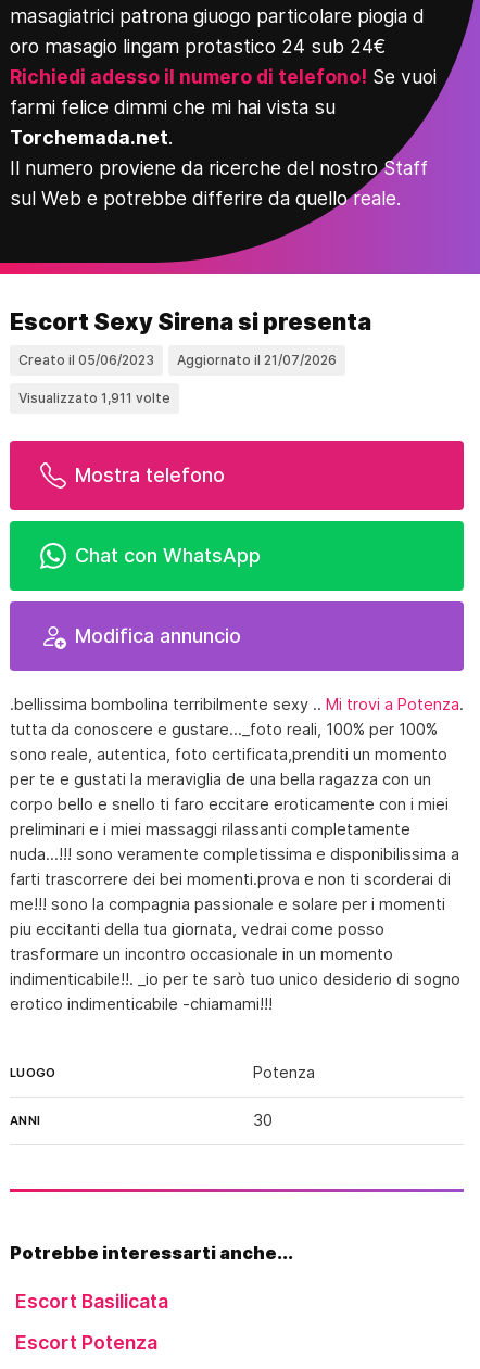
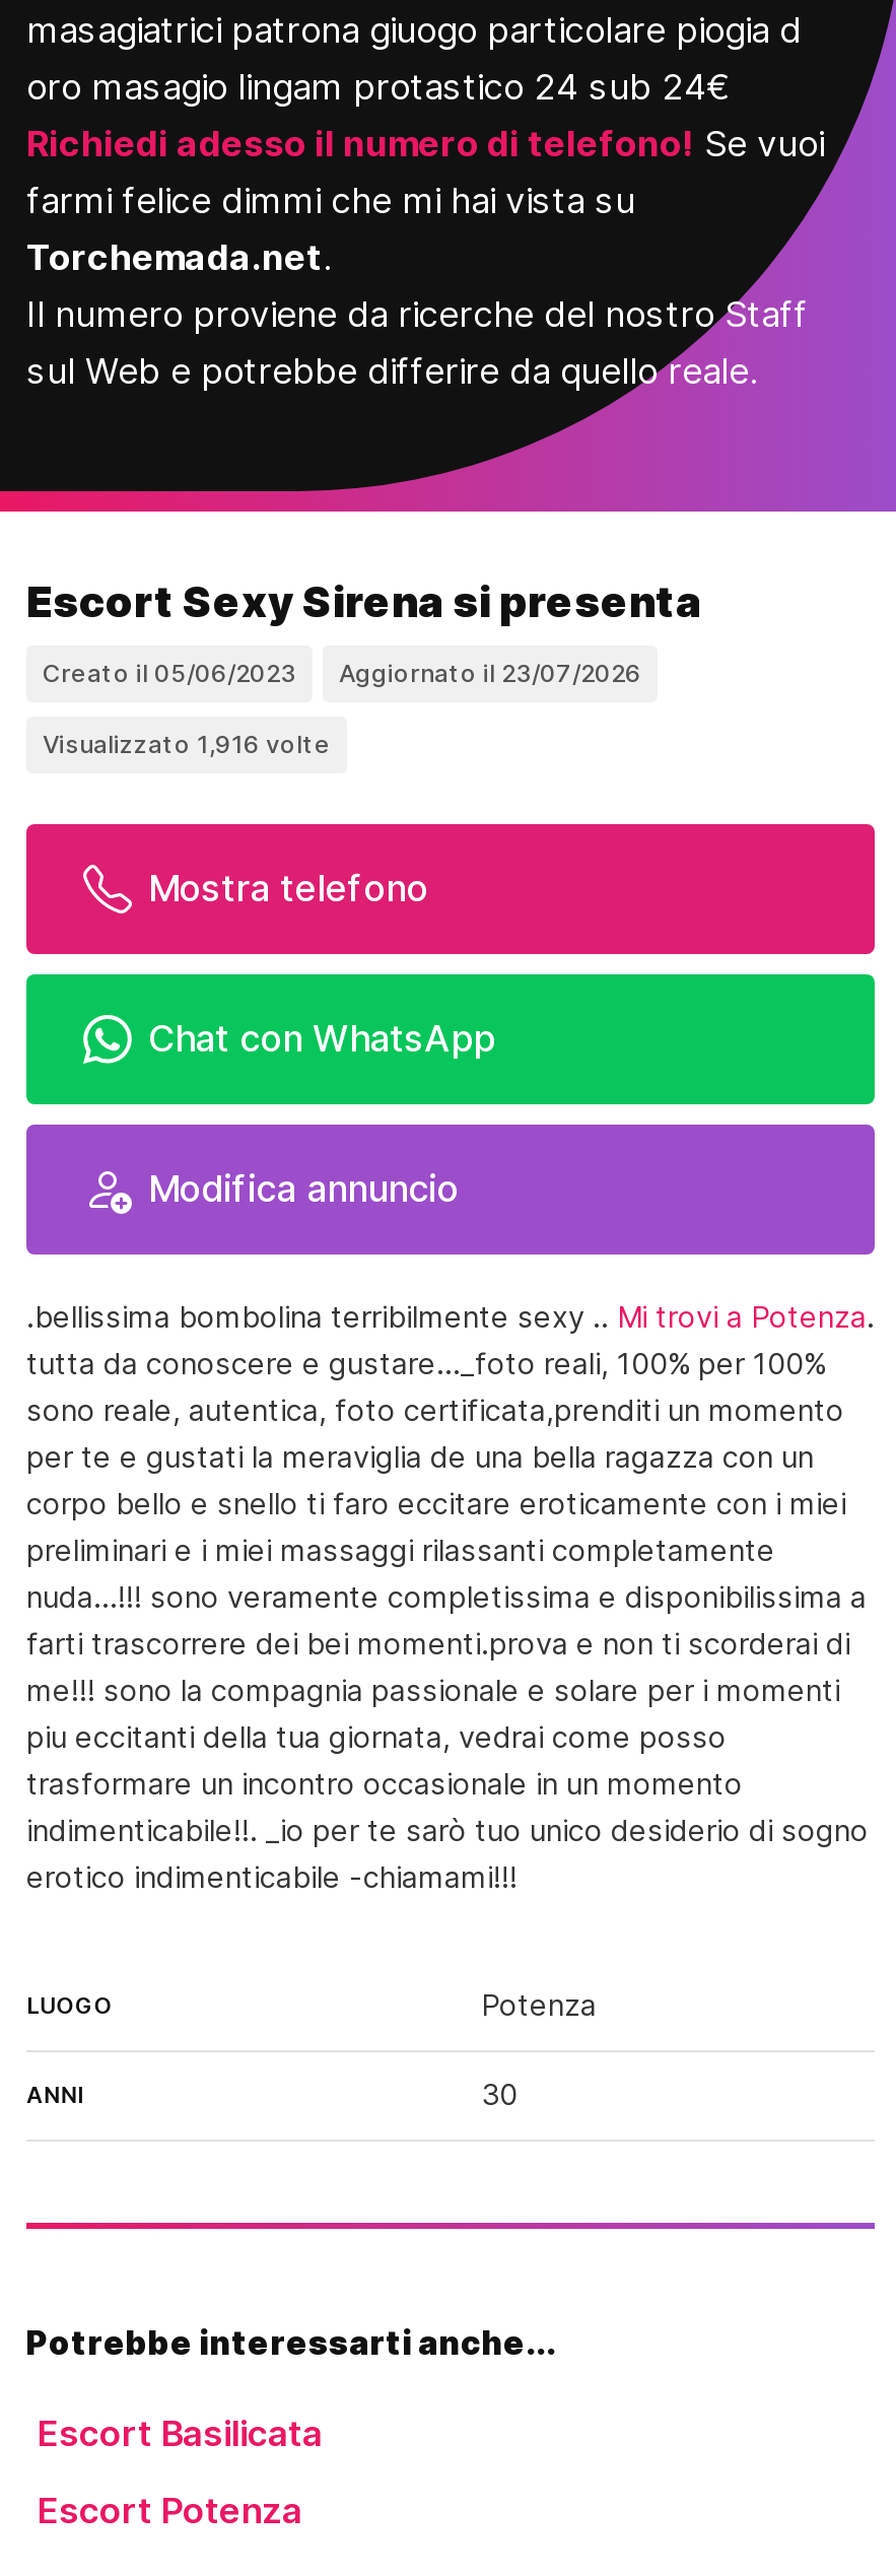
[177,352,337,368] Aggiornato il 21/07/2026 -> [339,658,641,688] Aggiornato il 23/07/2026
[18,390,170,406] Visualizzato 1,911 volte -> [43,729,331,759] Visualizzato 1,916 volte

